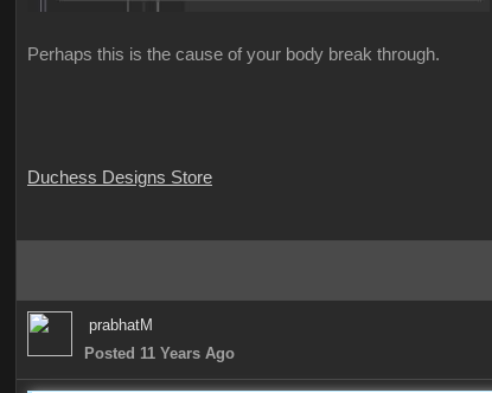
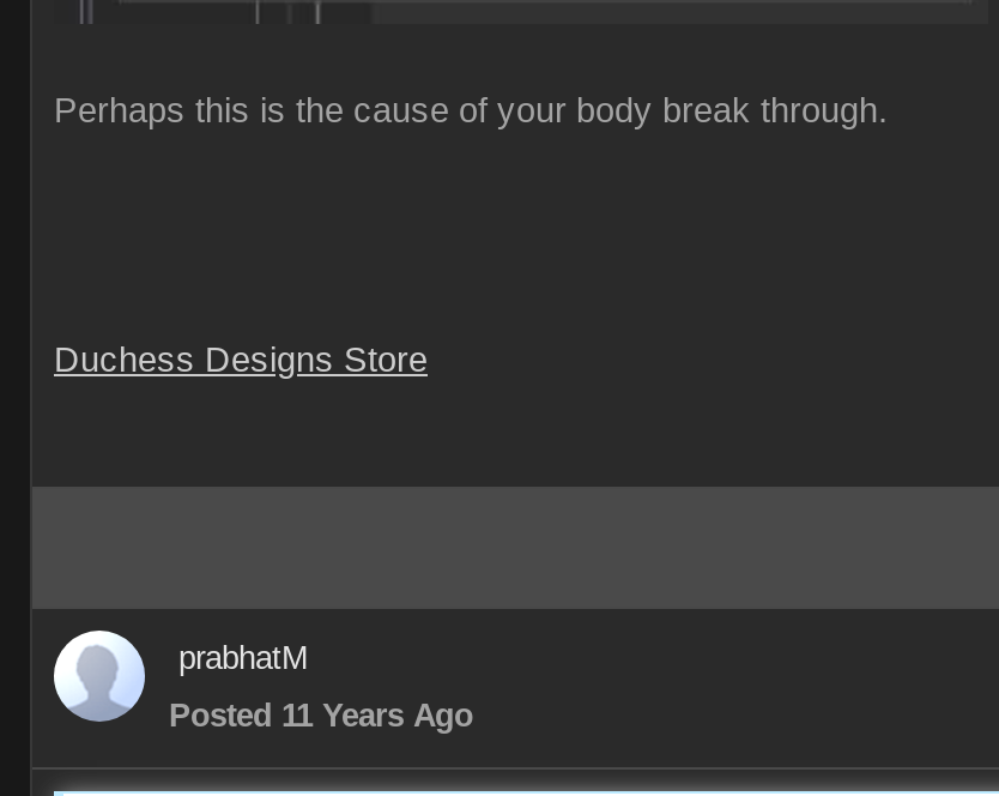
[26,310,74,357] [image] -> [54,631,145,722] [image]

